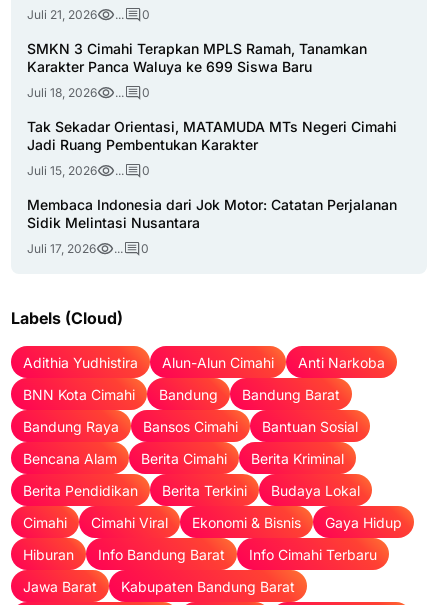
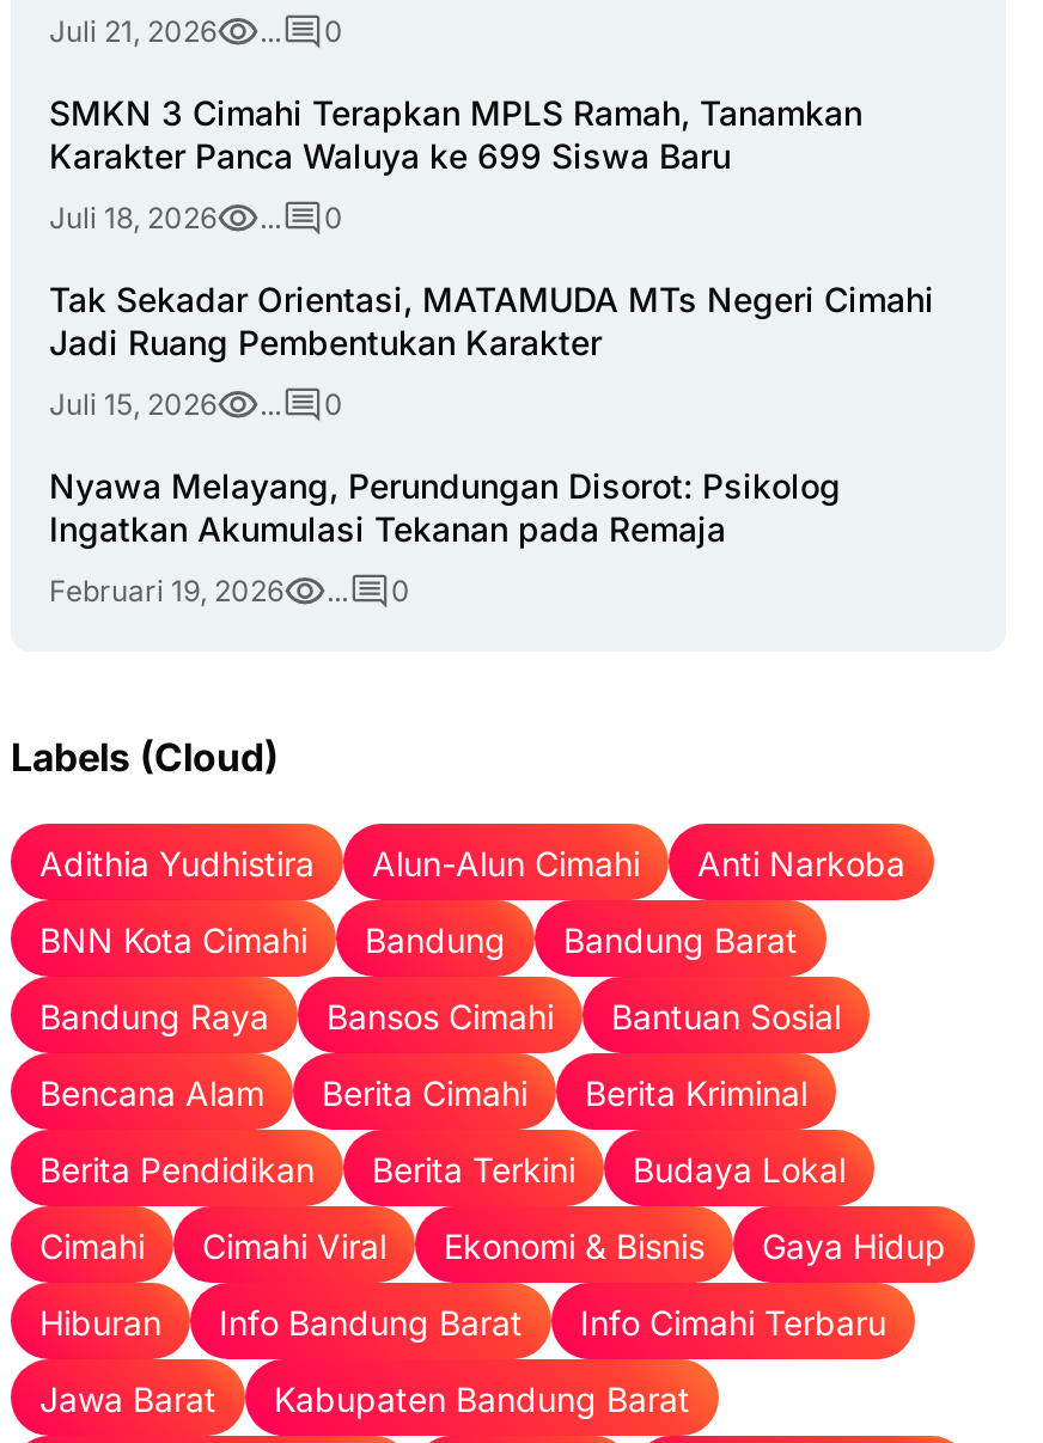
[27,196,397,231] Membaca Indonesia dari Jok Motor: Catatan Perjalanan | Sidik Melintasi Nusantara -> [49,466,841,550] Nyawa Melayang, Perundungan Disorot: Psikolog | Ingatkan Akumulasi Tekanan pada Remaja
[27,241,96,256] Juli 17, 2026 -> [49,574,283,609] Februari 19, 2026

